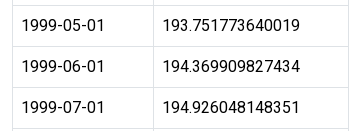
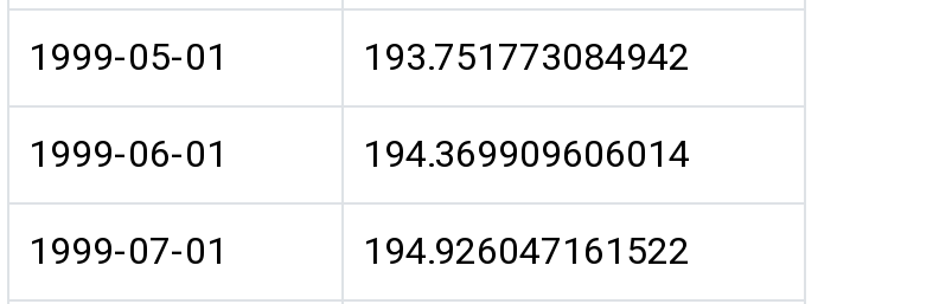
[162,16,300,35] 193.751773640019 -> [363,34,690,79] 193.751773084942
[162,57,300,76] 194.369909827434 -> [363,131,690,176] 194.369909606014
[162,98,300,117] 194.926048148351 -> [363,228,690,273] 194.926047161522

